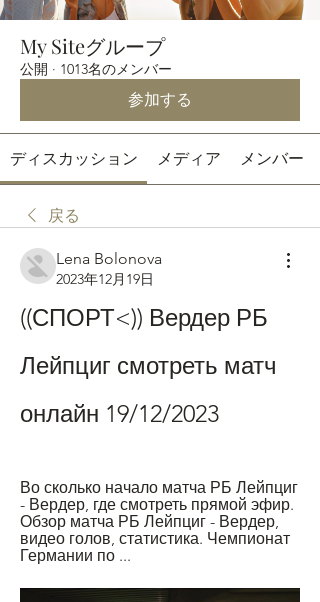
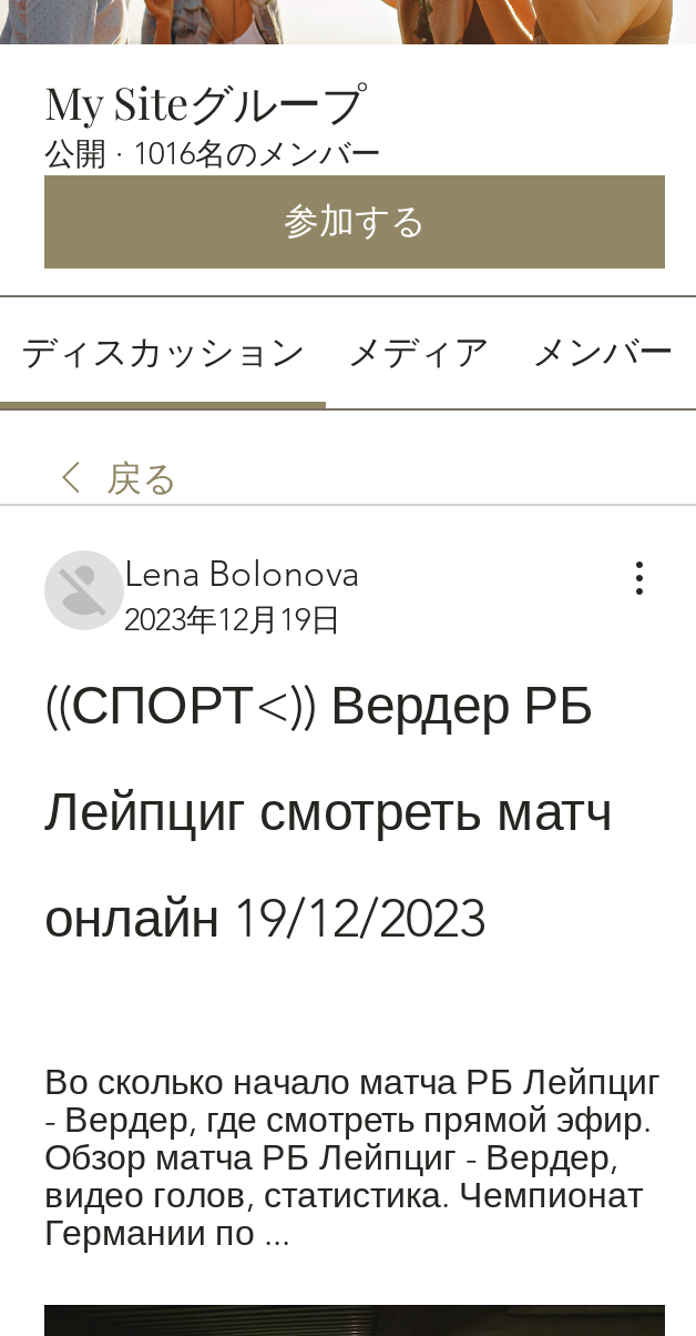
[20,60,172,78] 公開 · 1013名のメンバー -> [44,133,381,173] 公開 · 1016名のメンバー

